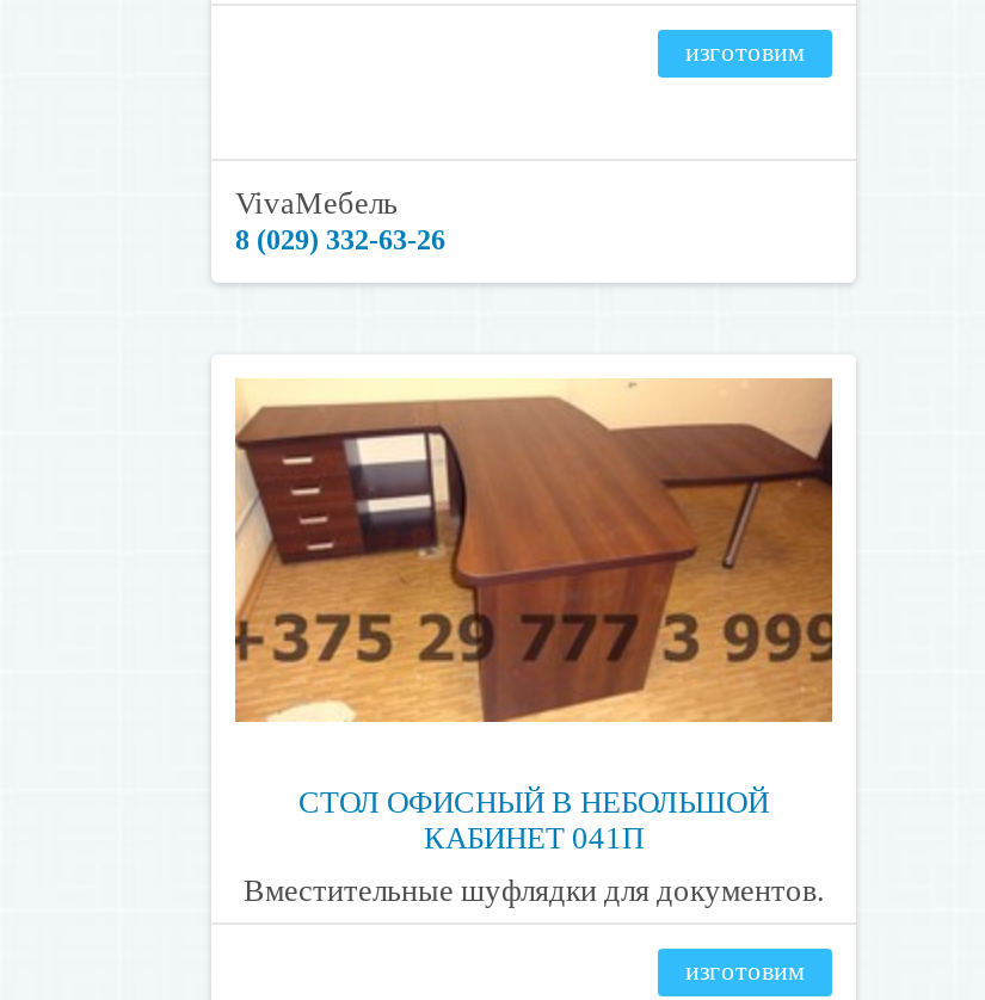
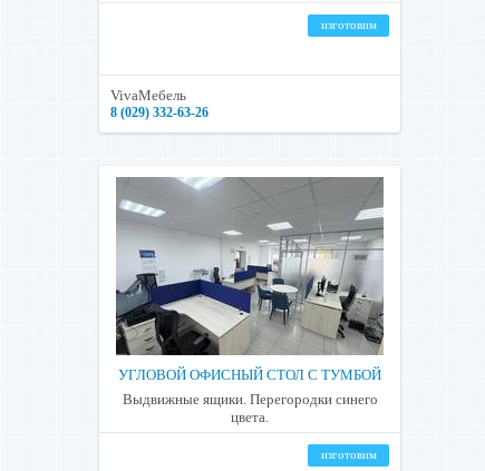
[233,376,835,856] [image] | СТОЛ ОФИСНЫЙ В НЕБОЛЬШОЙ | КАБИНЕТ 041П -> [110,176,389,383] [image] | УГЛОВОЙ ОФИСНЫЙ СТОЛ С ТУМБОЙ
[244,872,824,908] Вместительные шуфлядки для документов. -> [122,391,377,425] Выдвижные ящики. Перегородки синего | цвета.

